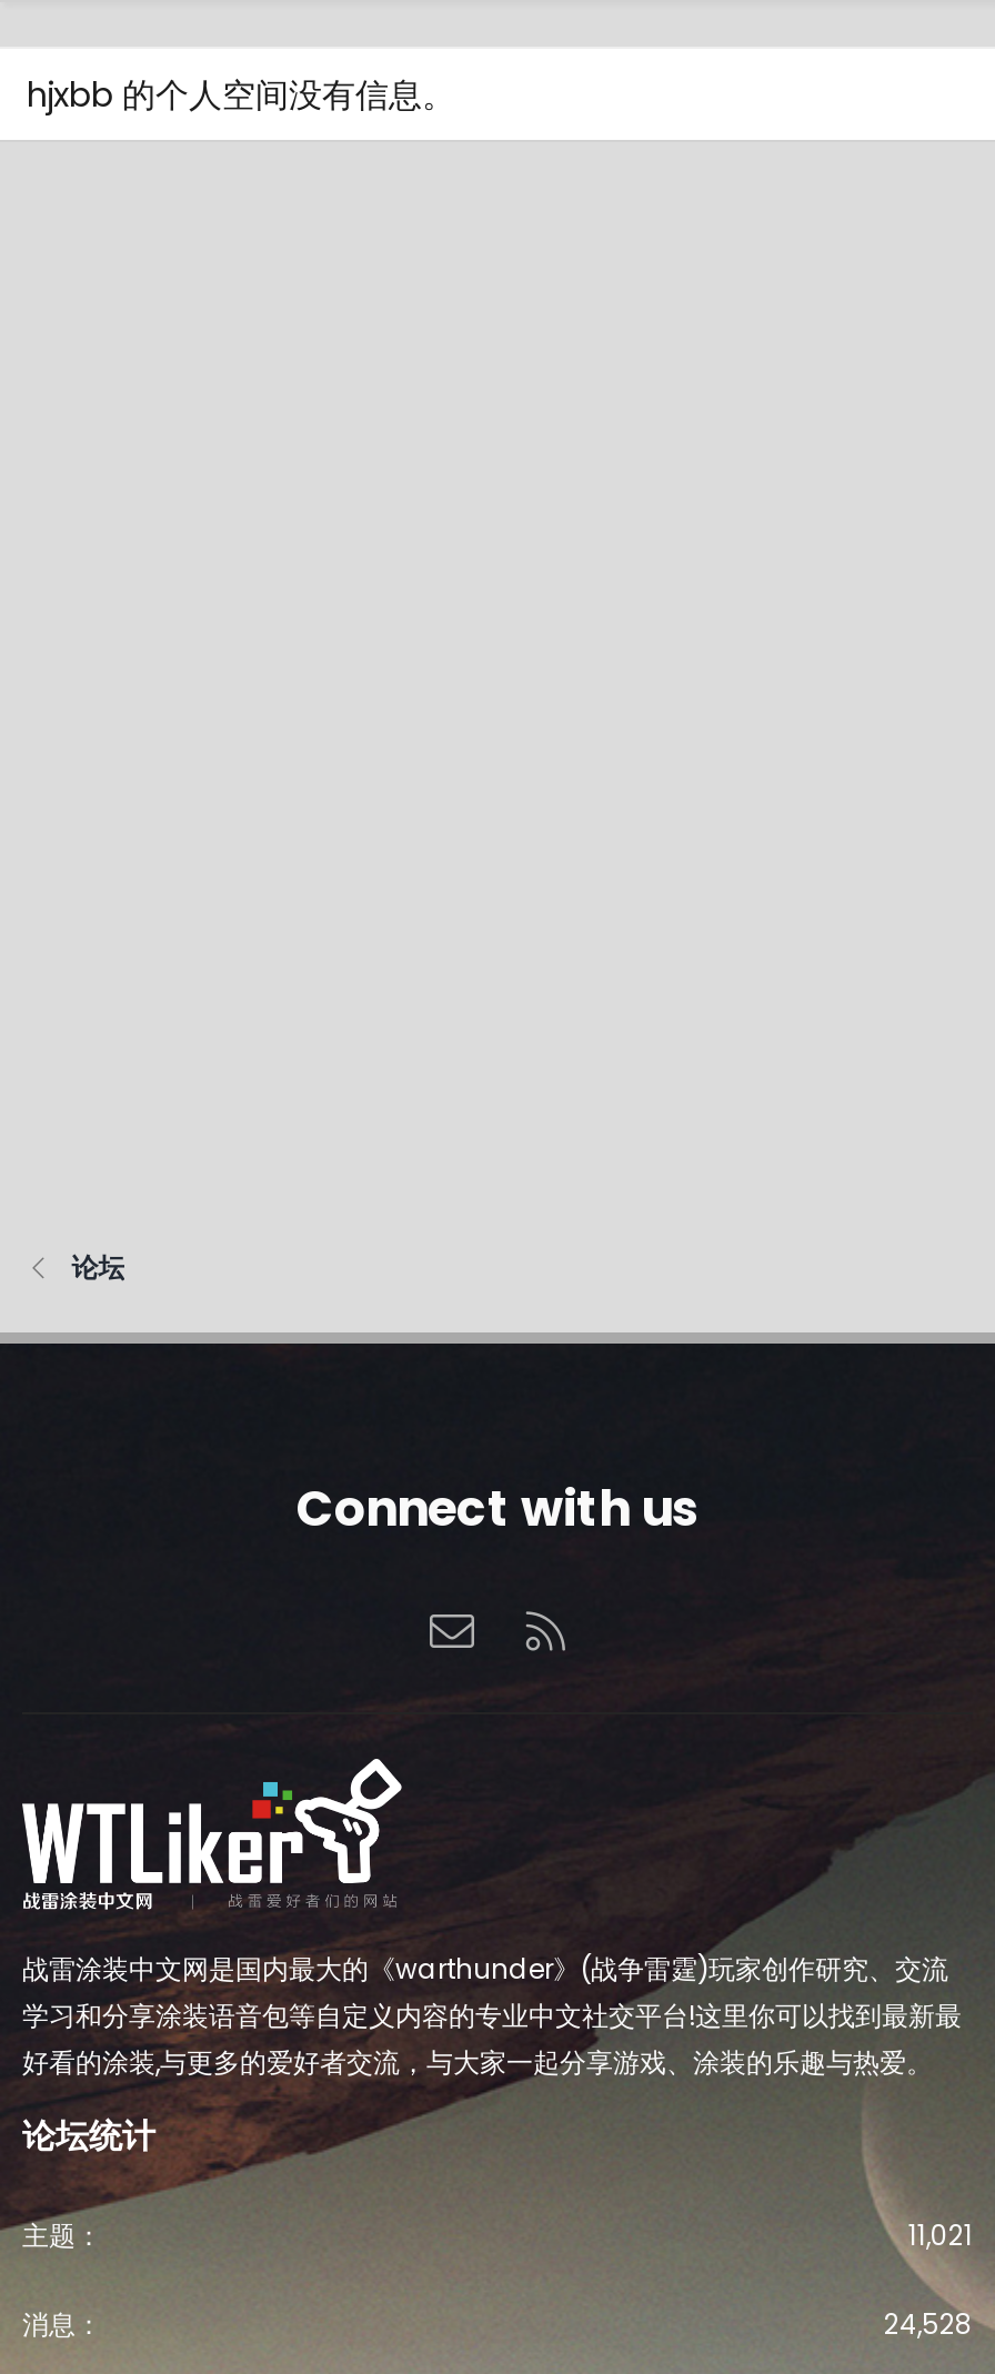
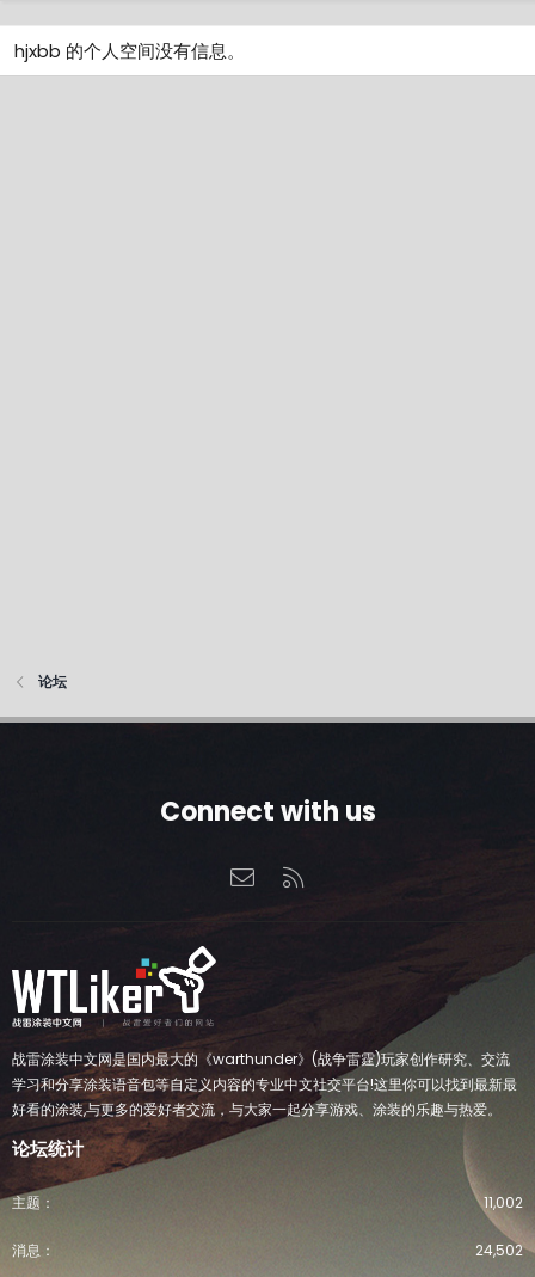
[908,2215,973,2253] 11,021 -> [484,1192,523,1212] 11,002
[884,2304,973,2342] 24,528 -> [475,1239,523,1260] 24,502

